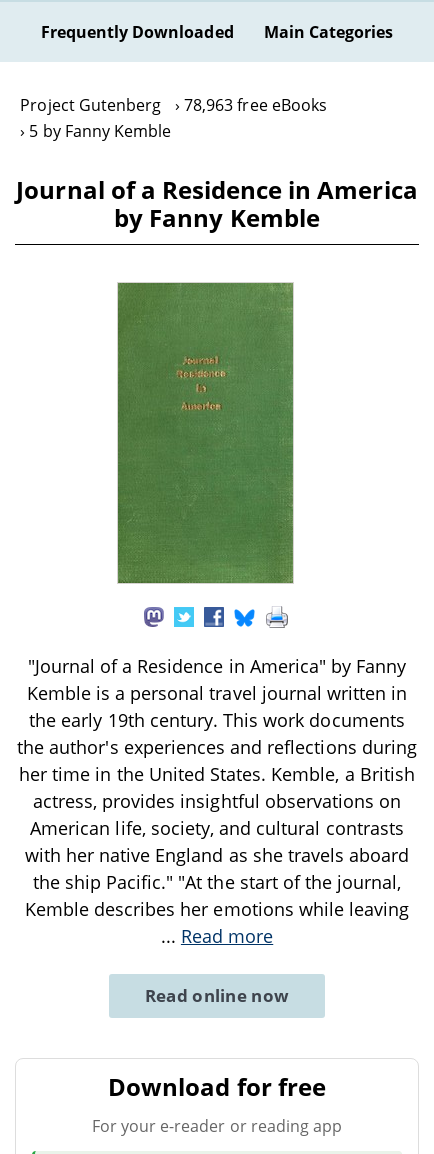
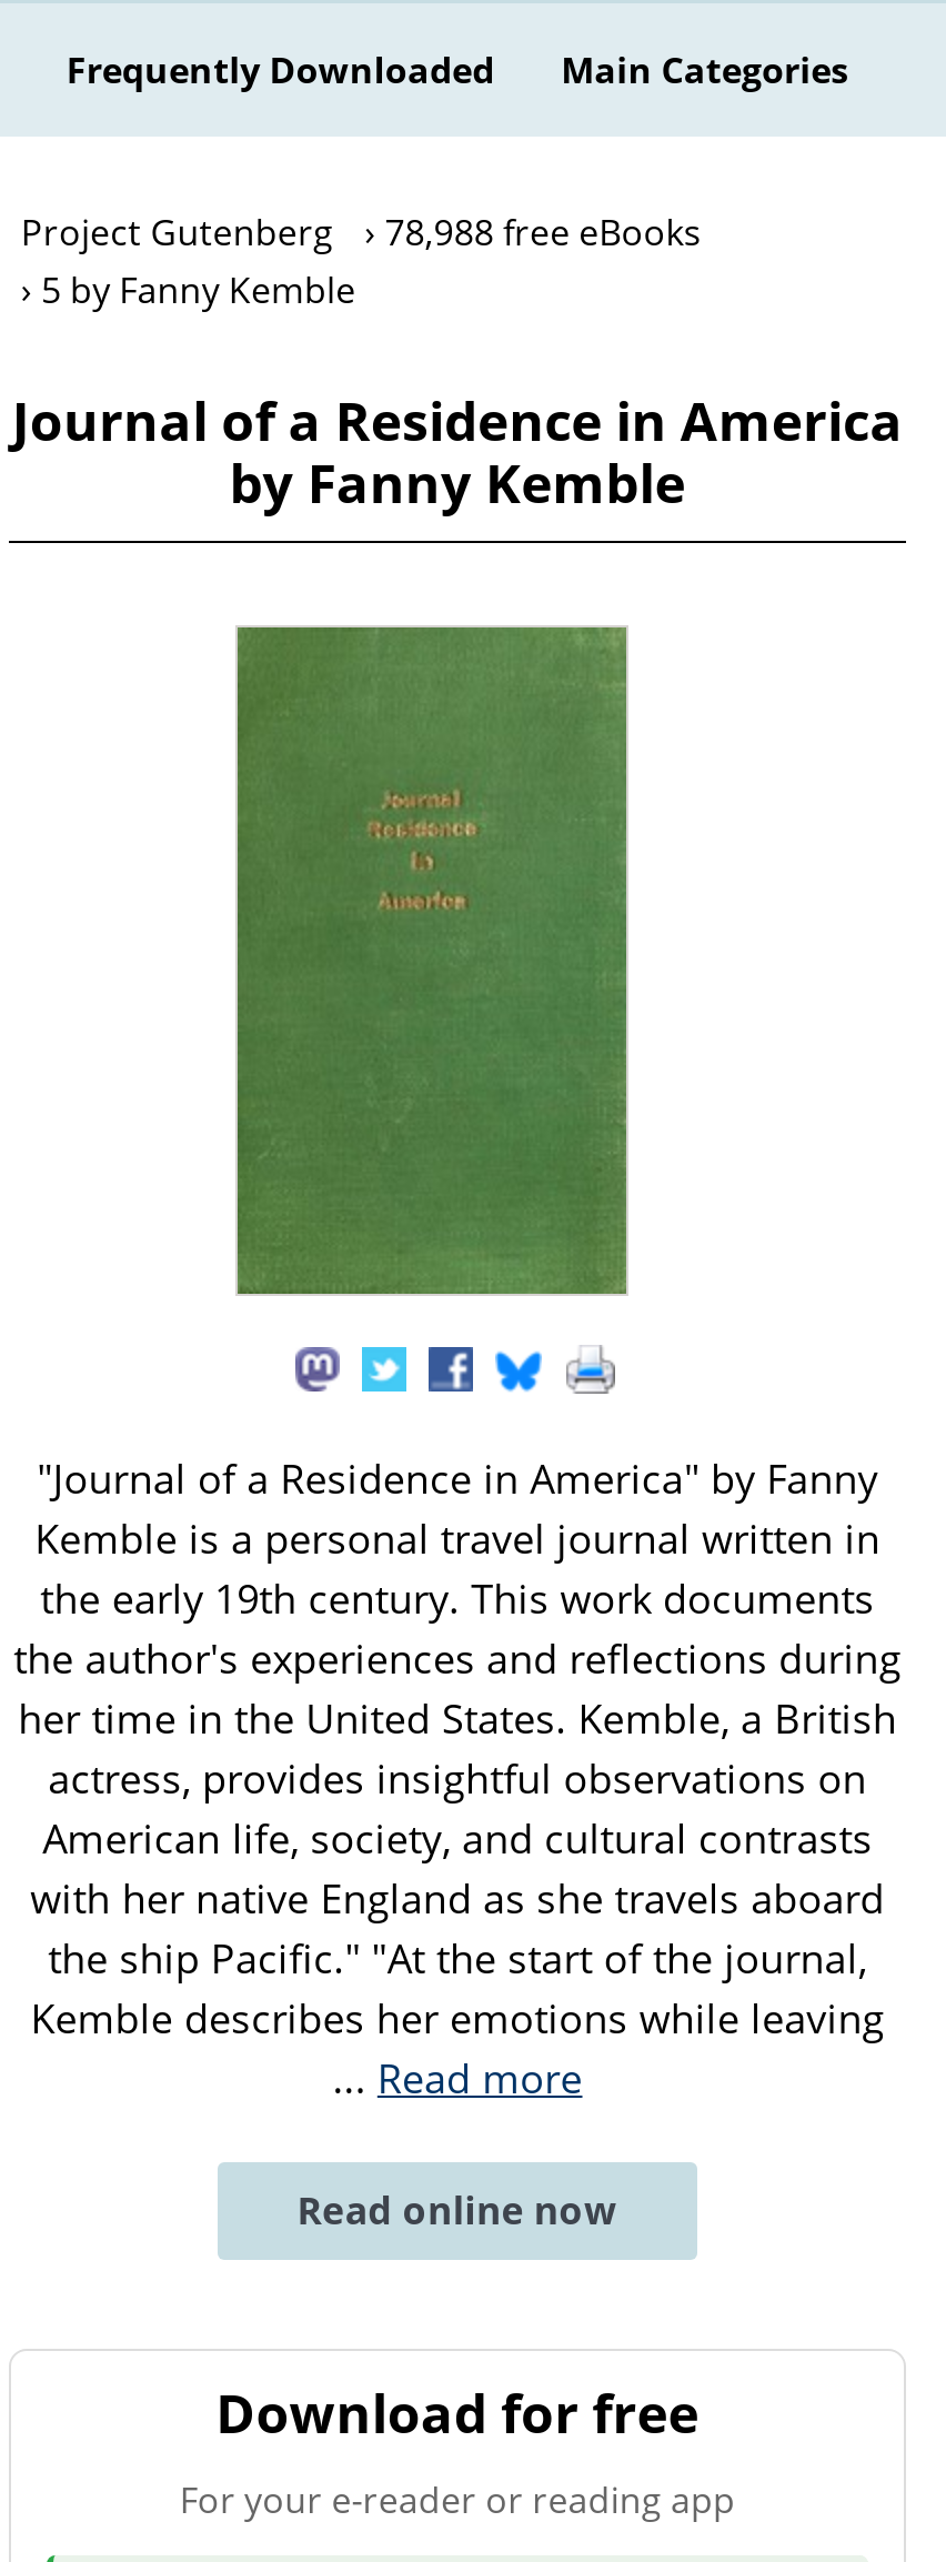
[20,94,327,116] Project Gutenberg 78,963 free eBooks -> [21,208,702,257] Project Gutenberg 78,988 free eBooks

